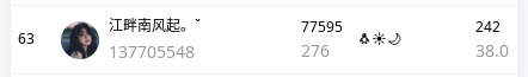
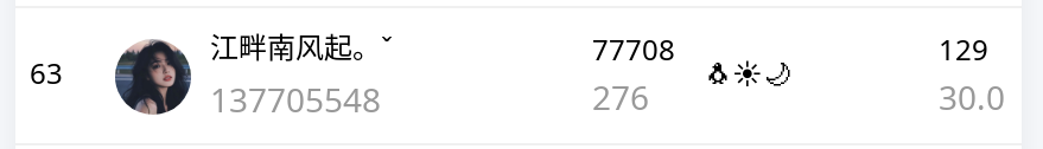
[301,17,343,37] 77595 -> [592,30,675,70] 77708
[475,17,501,37] 242 -> [939,30,988,70] 129
[475,39,509,62] 38.0 -> [939,74,1005,119] 30.0

